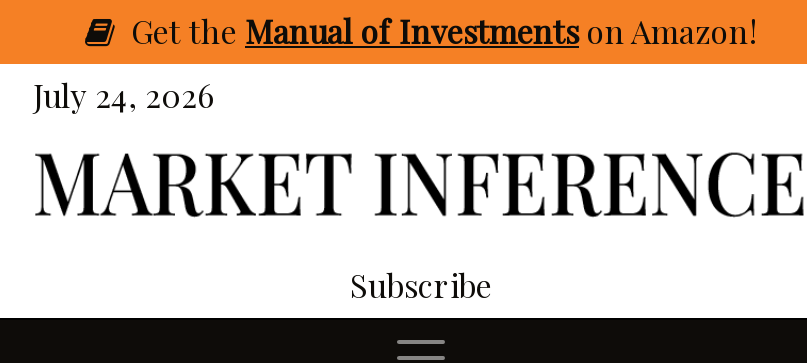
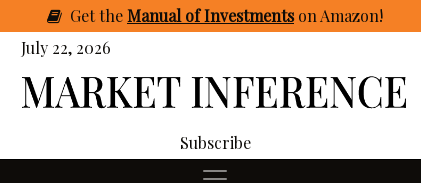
[33,74,215,116] July 24, 2026 -> [21,37,111,58] July 22, 2026

